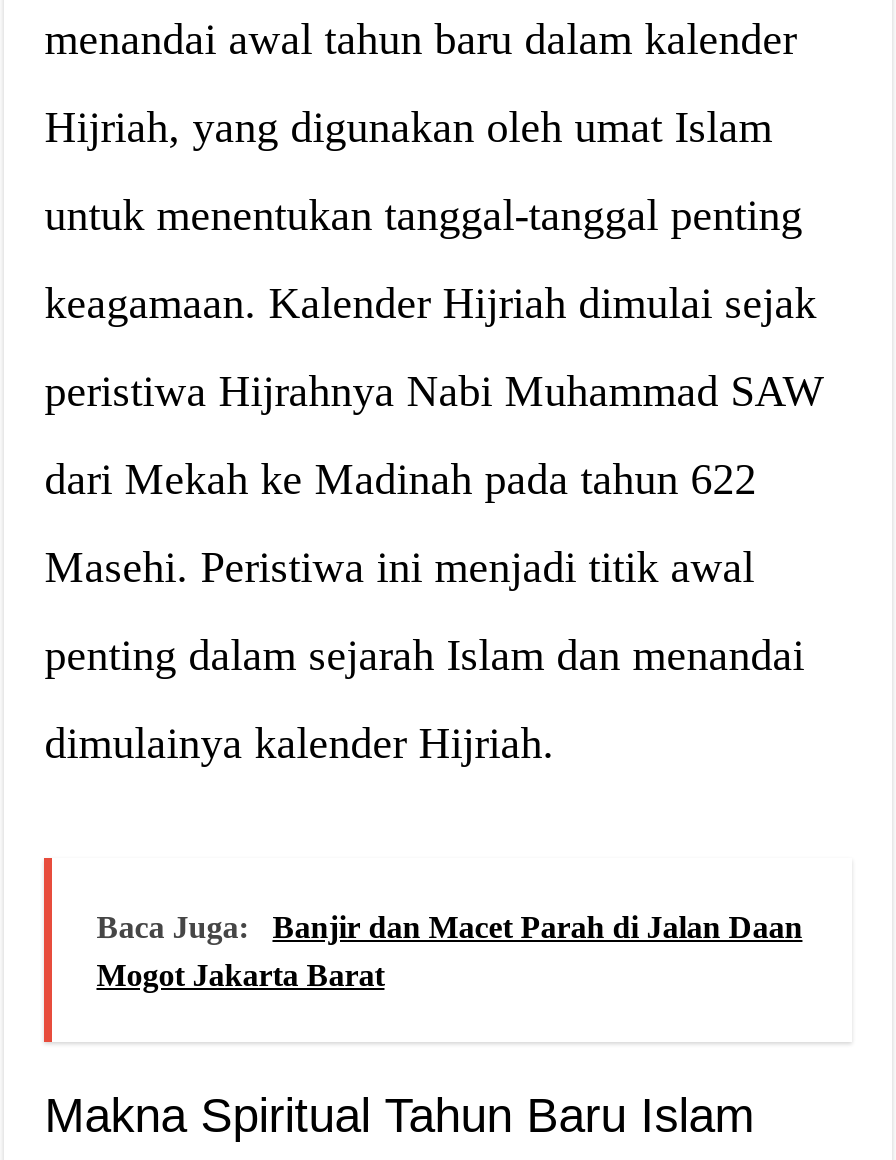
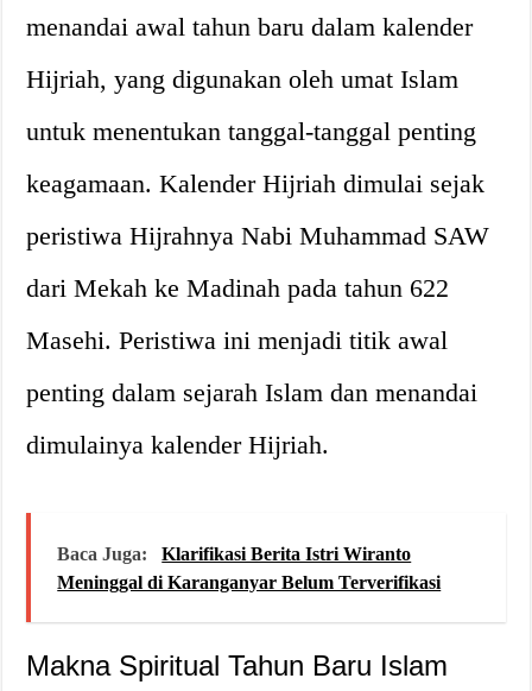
[96,910,802,992] Banjir dan Macet Parah di Jalan Daan | Mogot Jakarta Barat -> [57,544,441,592] Klarifikasi Berita Istri Wiranto | Meninggal di Karanganyar Belum Terverifikasi

